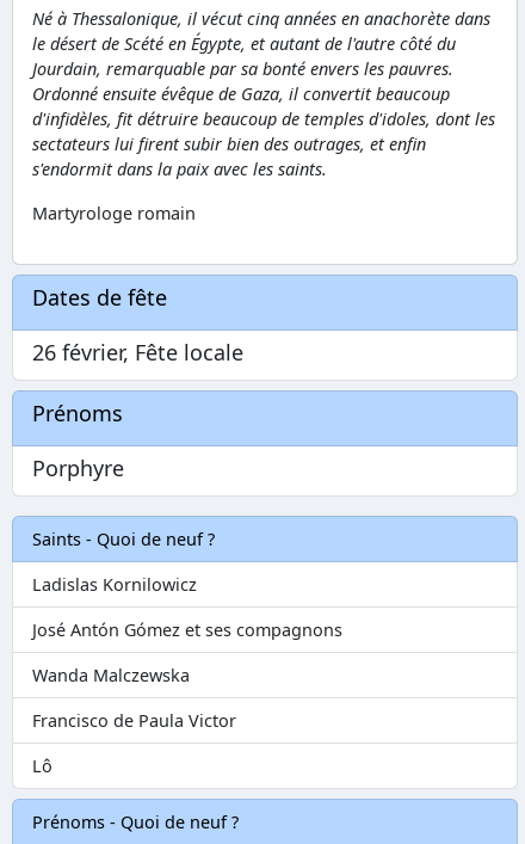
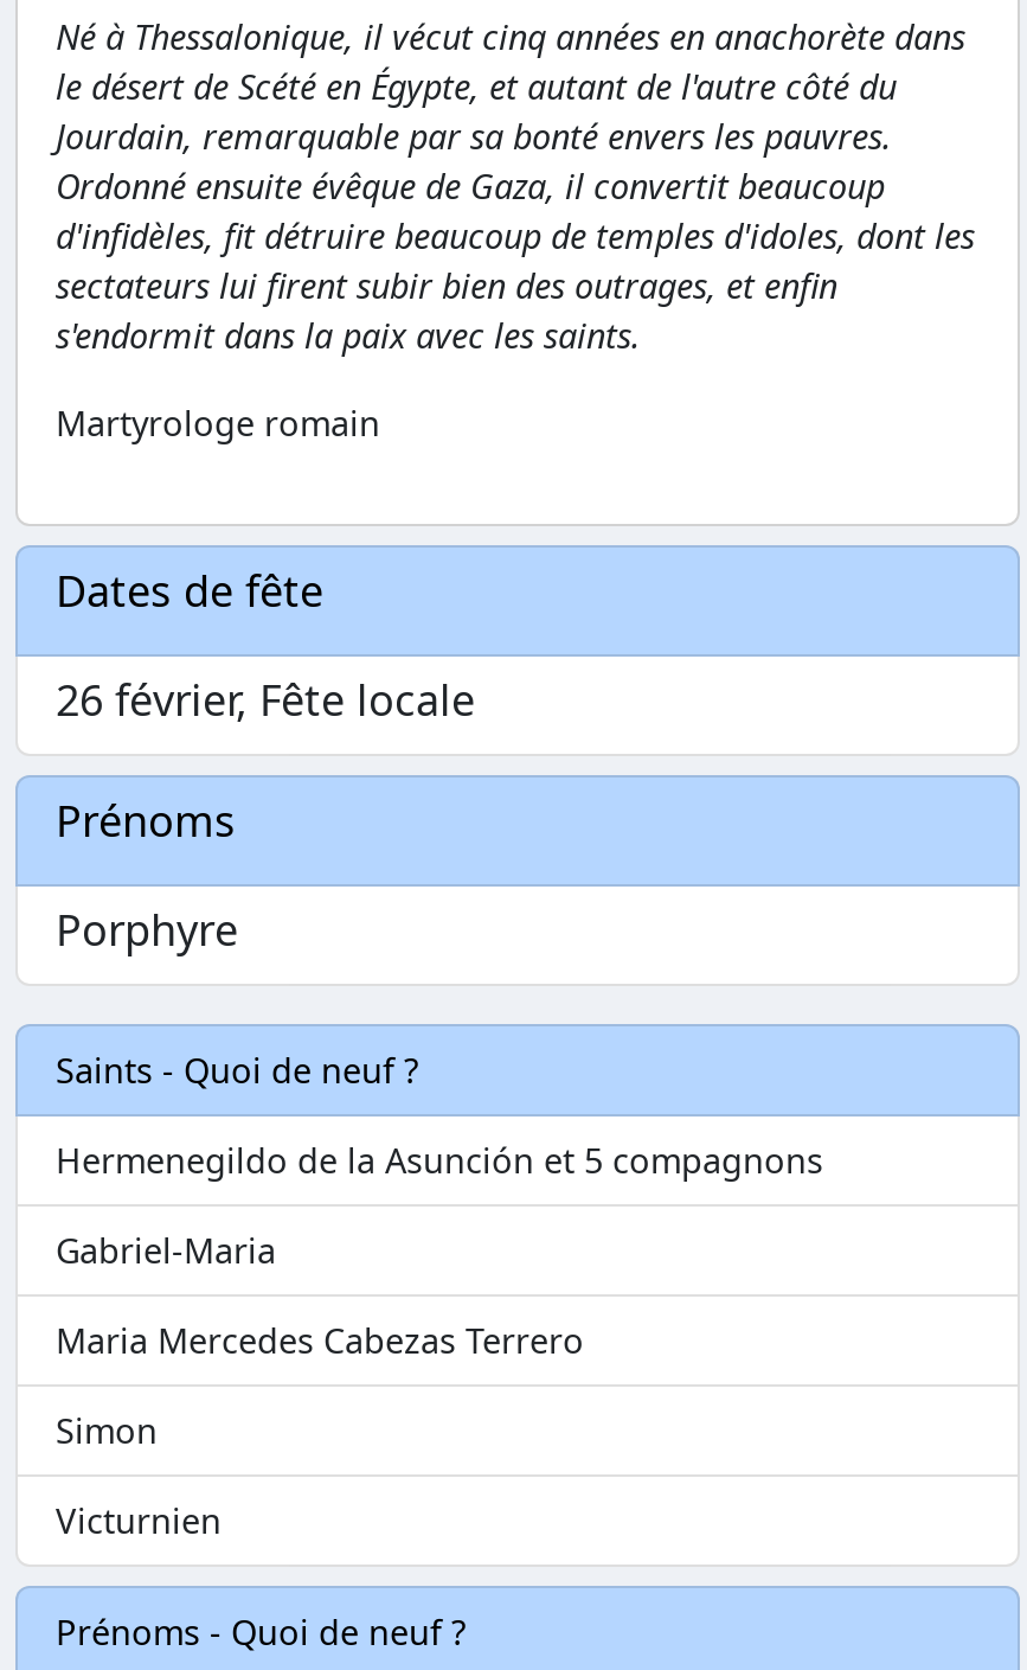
[32,572,197,595] Ladislas Kornilowicz -> [56,1137,823,1182] Hermenegildo de la Asunción et 5 compagnons
[32,618,342,640] José Antón Gómez et ses compagnons -> [56,1227,276,1272] Gabriel-Maria
[32,663,190,686] Wanda Malczewska -> [56,1317,584,1362] Maria Mercedes Cabezas Terrero
[32,709,236,731] Francisco de Paula Victor -> [56,1407,158,1452] Simon
[32,754,52,777] Lô -> [56,1497,222,1542] Victurnien

